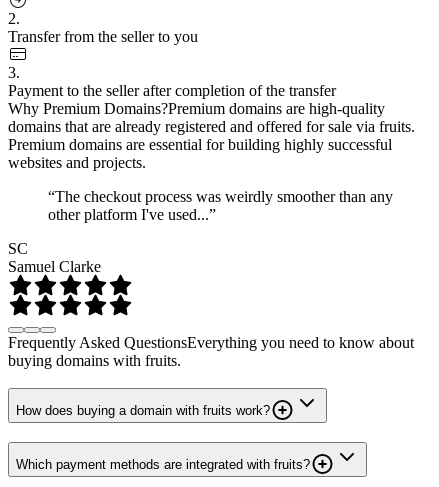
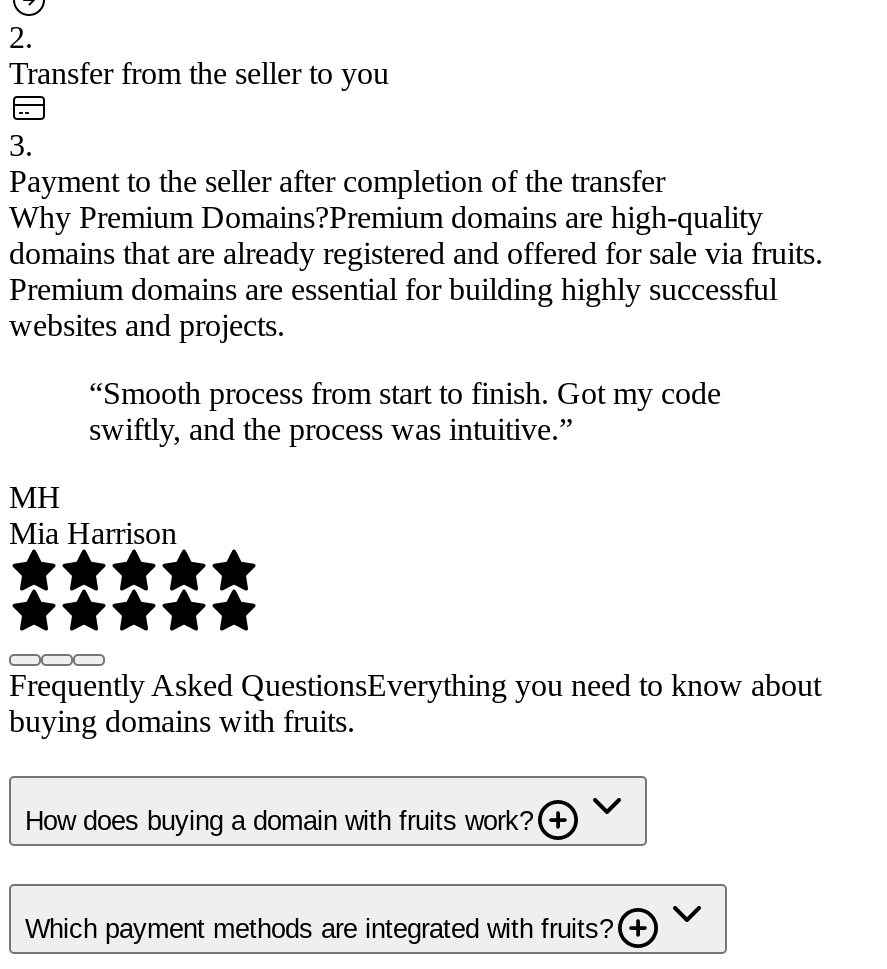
[48,188,393,223] “The checkout process was weirdly smoother than any | other platform I've used...” -> [89,375,721,445] “Smooth process from start to finish. Got my code | swiftly, and the process was intuitive.”
[8,240,101,275] SC | Samuel Clarke -> [9,479,177,549] MH | Mia Harrison

